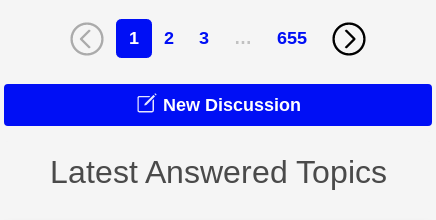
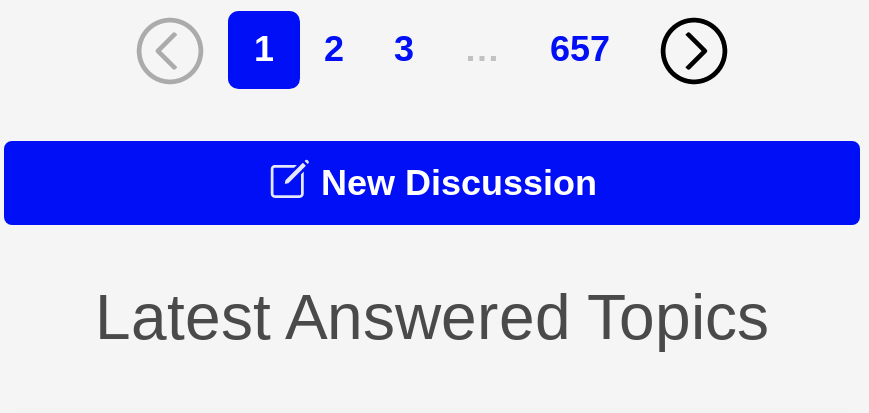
[277,28,307,48] 655 -> [550,29,610,69] 657

